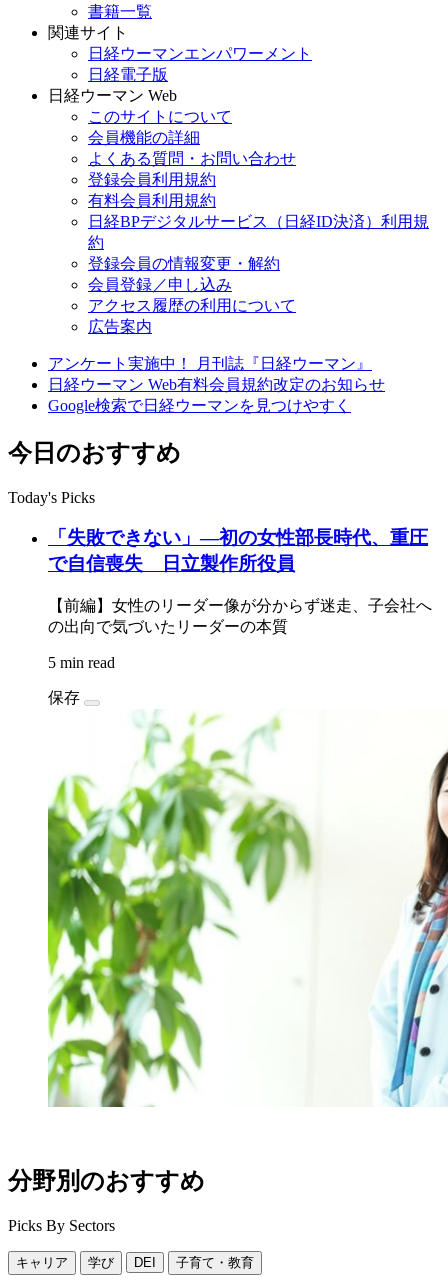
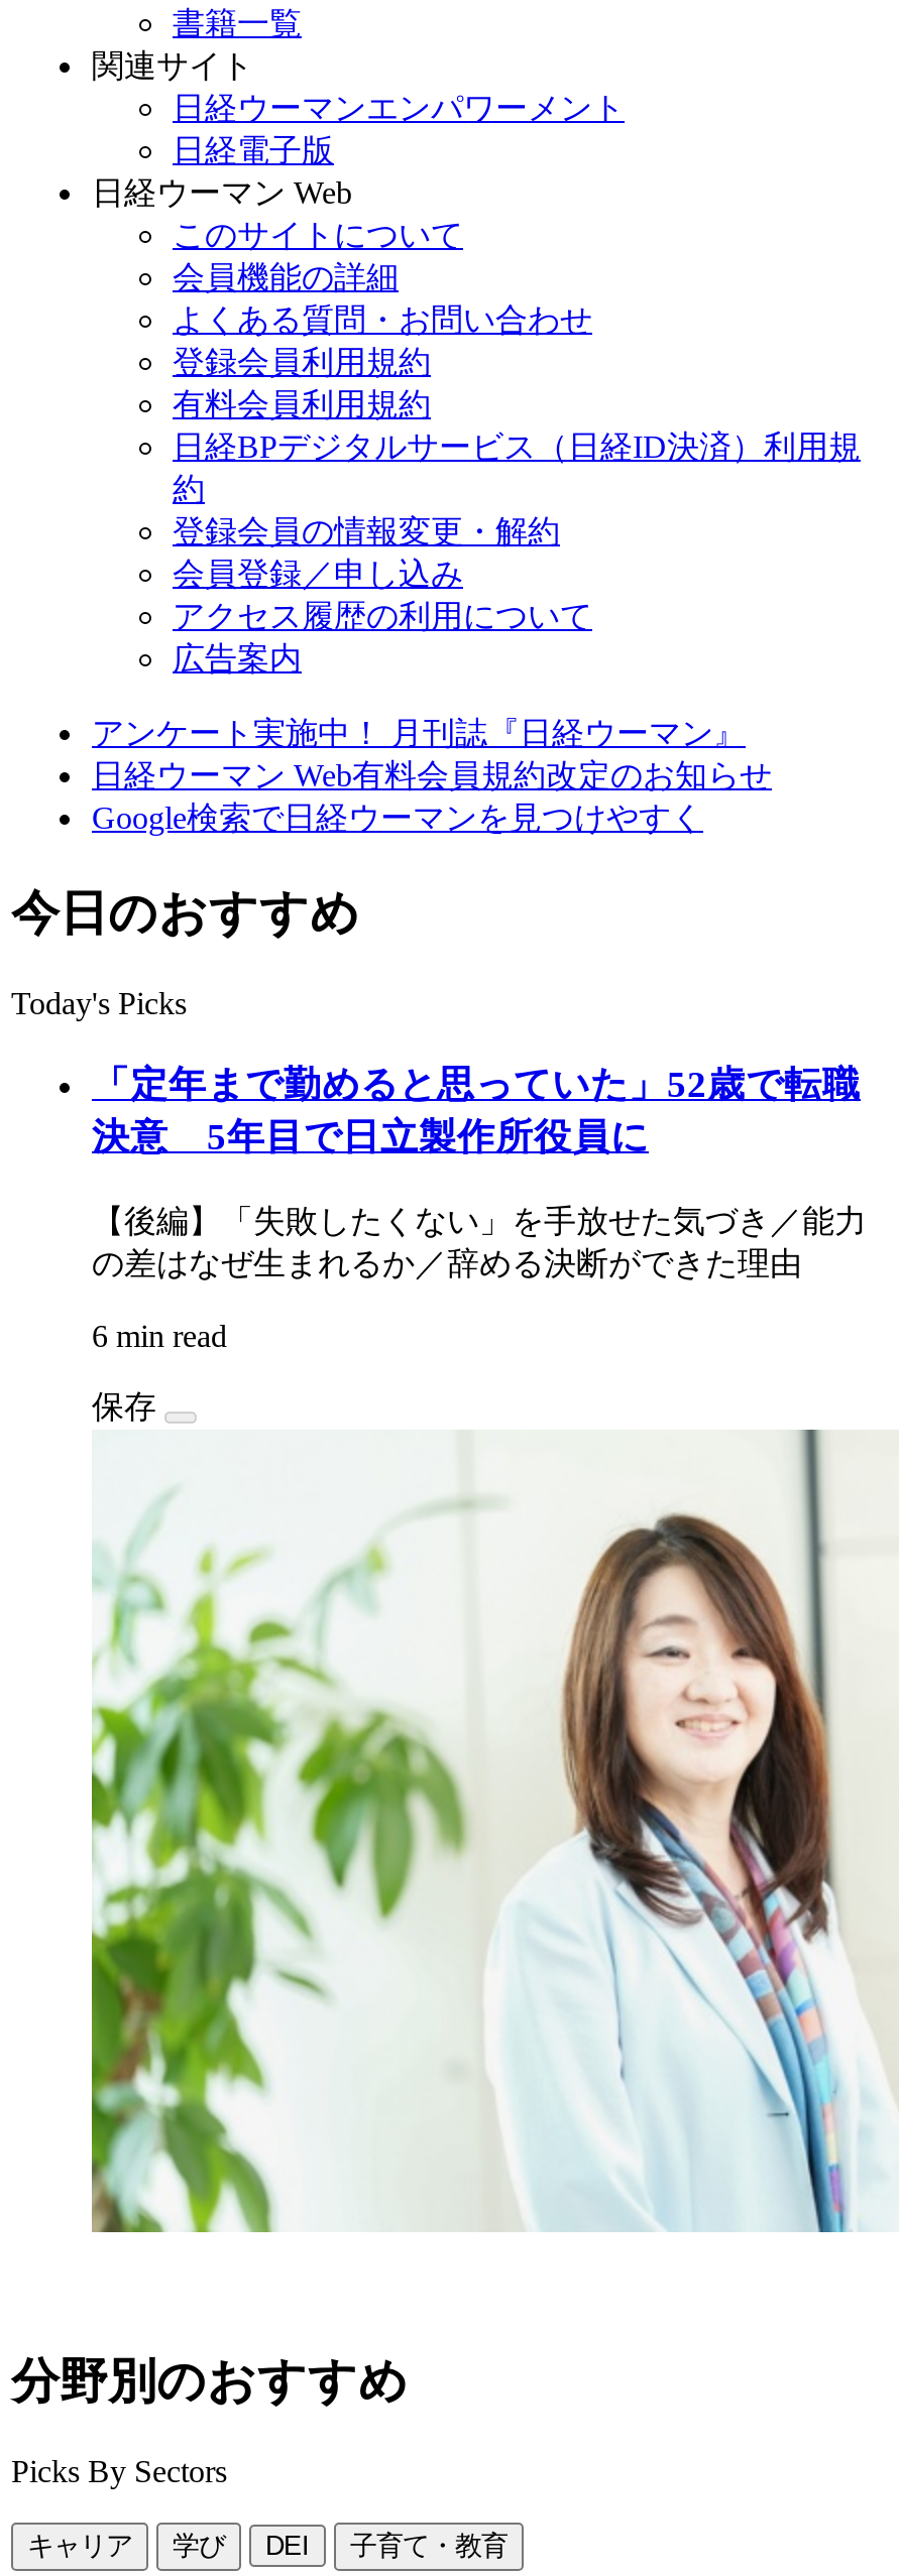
[48,527,428,574] 「失敗できない」―初の女性部長時代、重圧 | で自信喪失 日立製作所役員 -> [92,1063,861,1158] 「定年まで勤めると思っていた」52歳で転職 | 決意 5年目で日立製作所役員に
[48,597,432,635] 【前編】女性のリーダー像が分からず迷走、子会社へ | の出向で気づいたリーダーの本質 -> [92,1204,867,1281] 【後編】「失敗したくない」を手放せた気づき／能力 | の差はなぜ生まれるか／辞める決断ができた理由
[48,654,115,671] 5 min read -> [92,1319,227,1353] 6 min read
[47,709,445,1108] [image] -> [90,1428,893,2234] [image]

